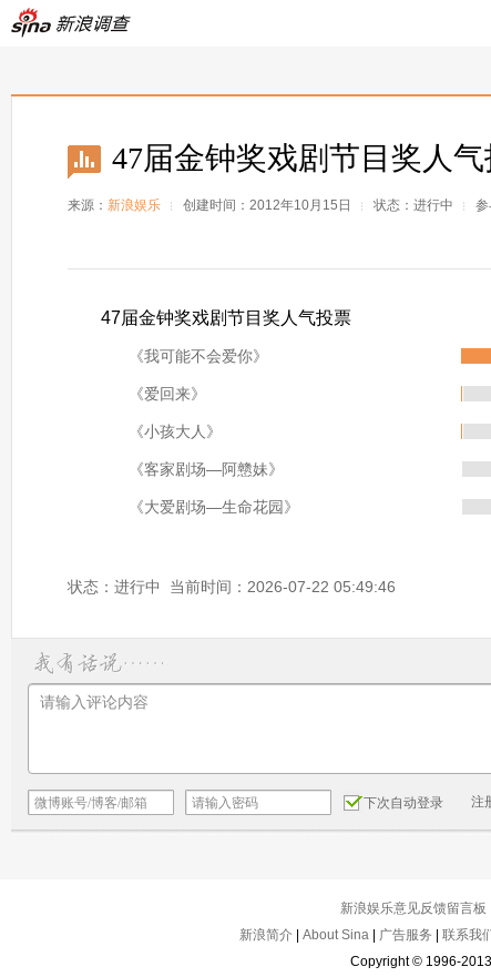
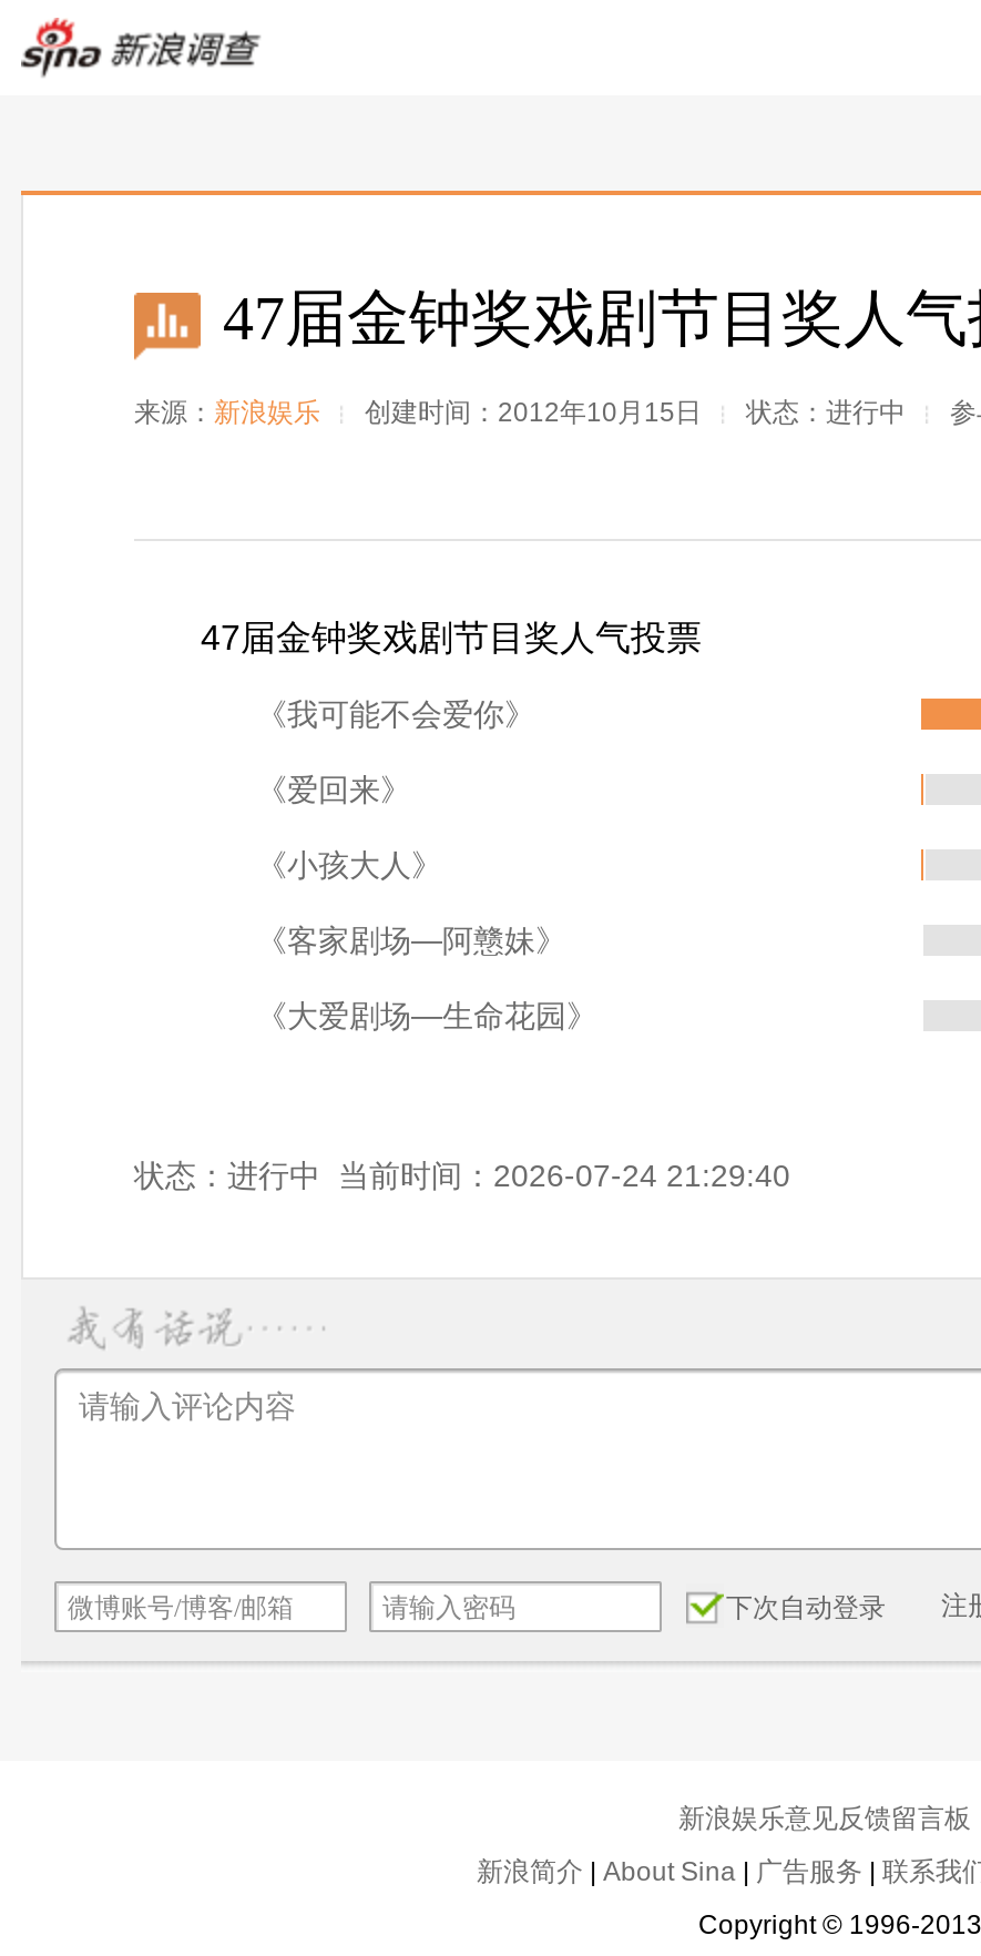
[68,578,396,596] 状态：进行中 当前时间：2026-07-22 05:49:46 -> [134,1158,790,1193] 状态：进行中 当前时间：2026-07-24 21:29:40

